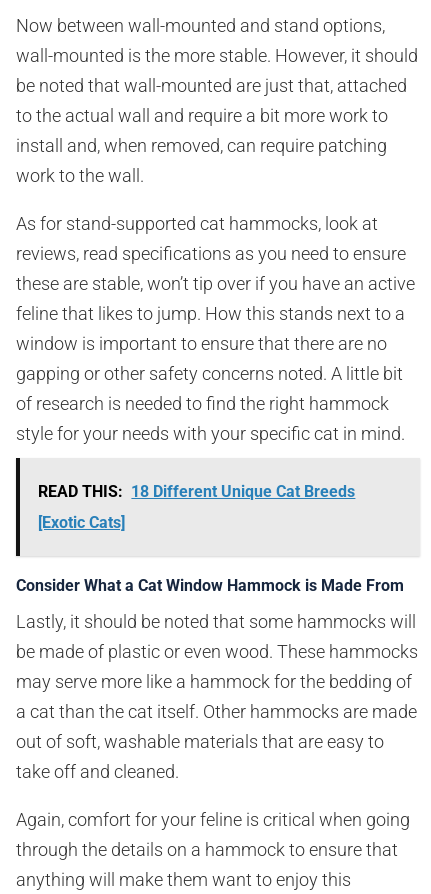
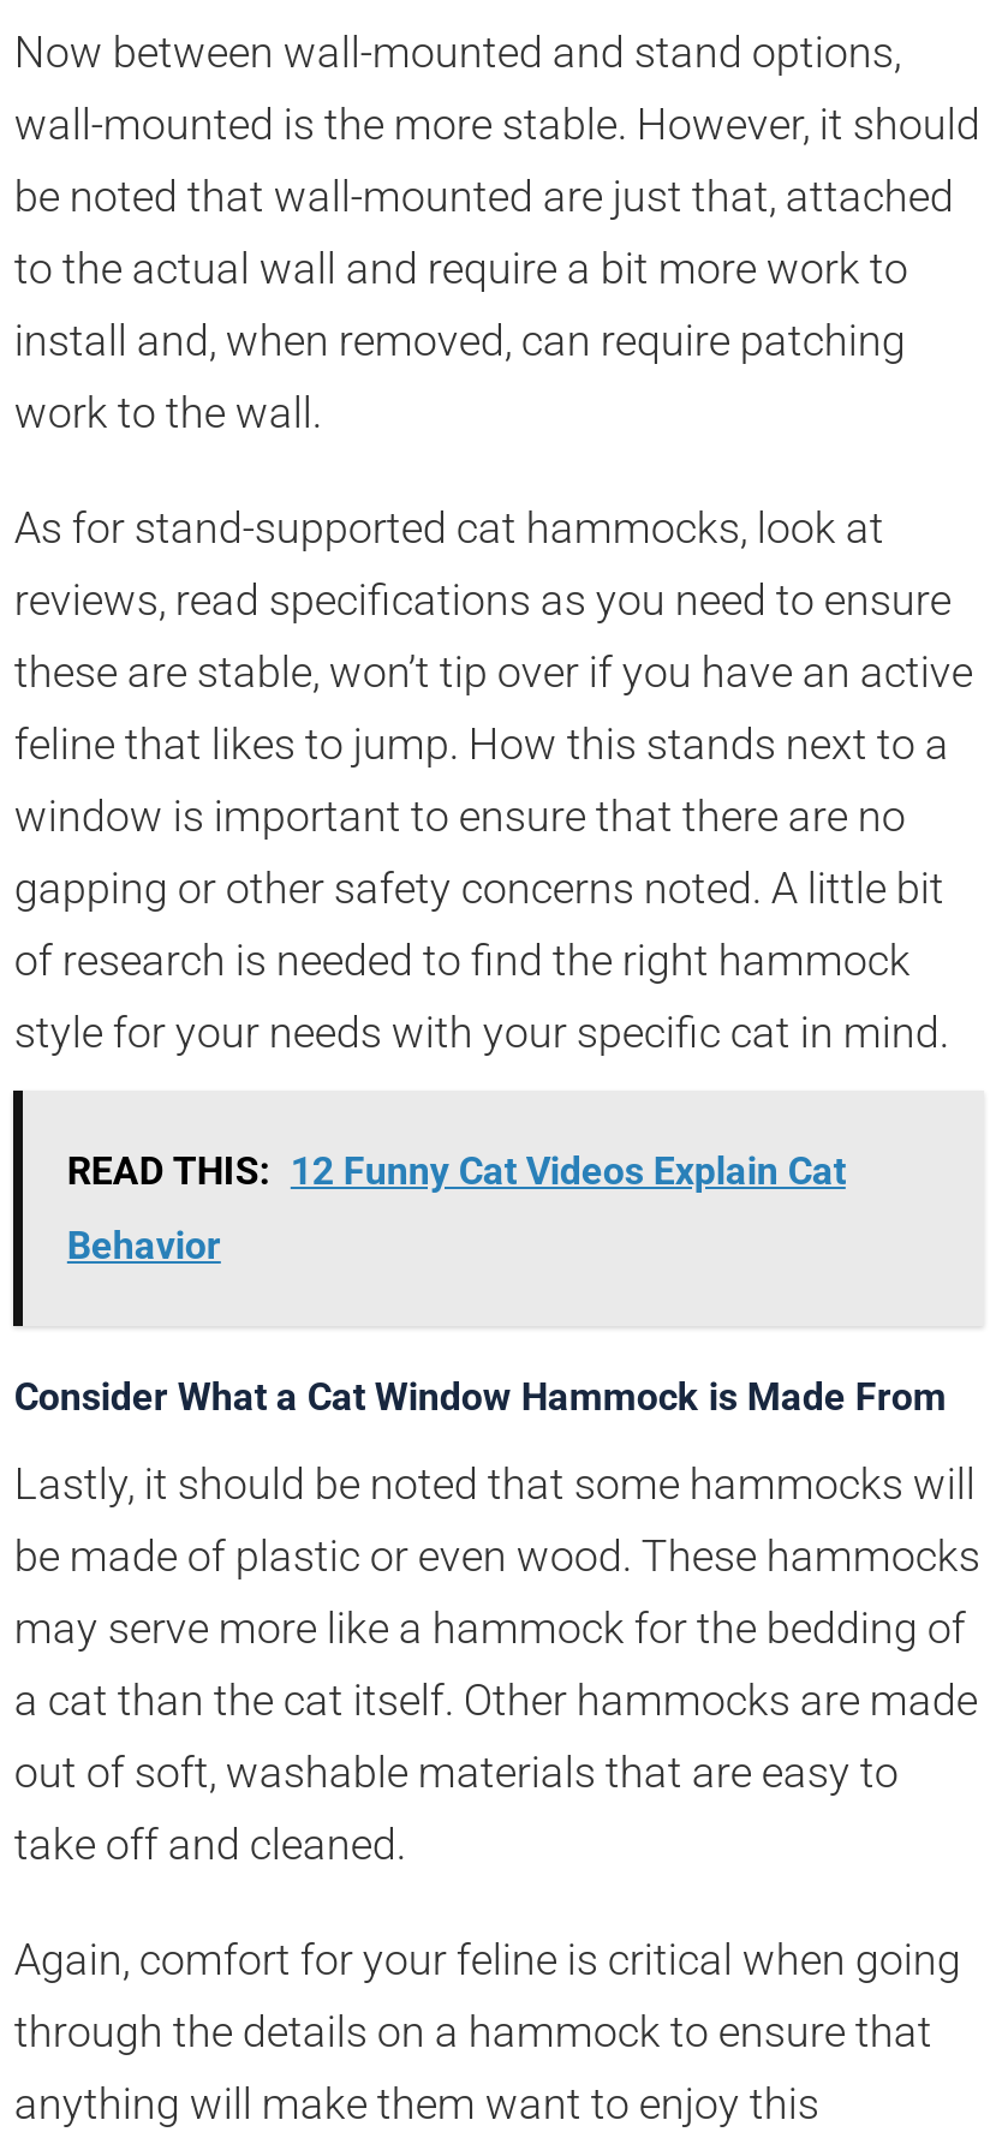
[38,482,355,501] READ THIS: 18 Different Unique Cat Breeds -> [67,1148,846,1193] READ THIS: 12 Funny Cat Videos Explain Cat
[38,513,125,532] [Exotic Cats] -> [67,1222,221,1268] Behavior

